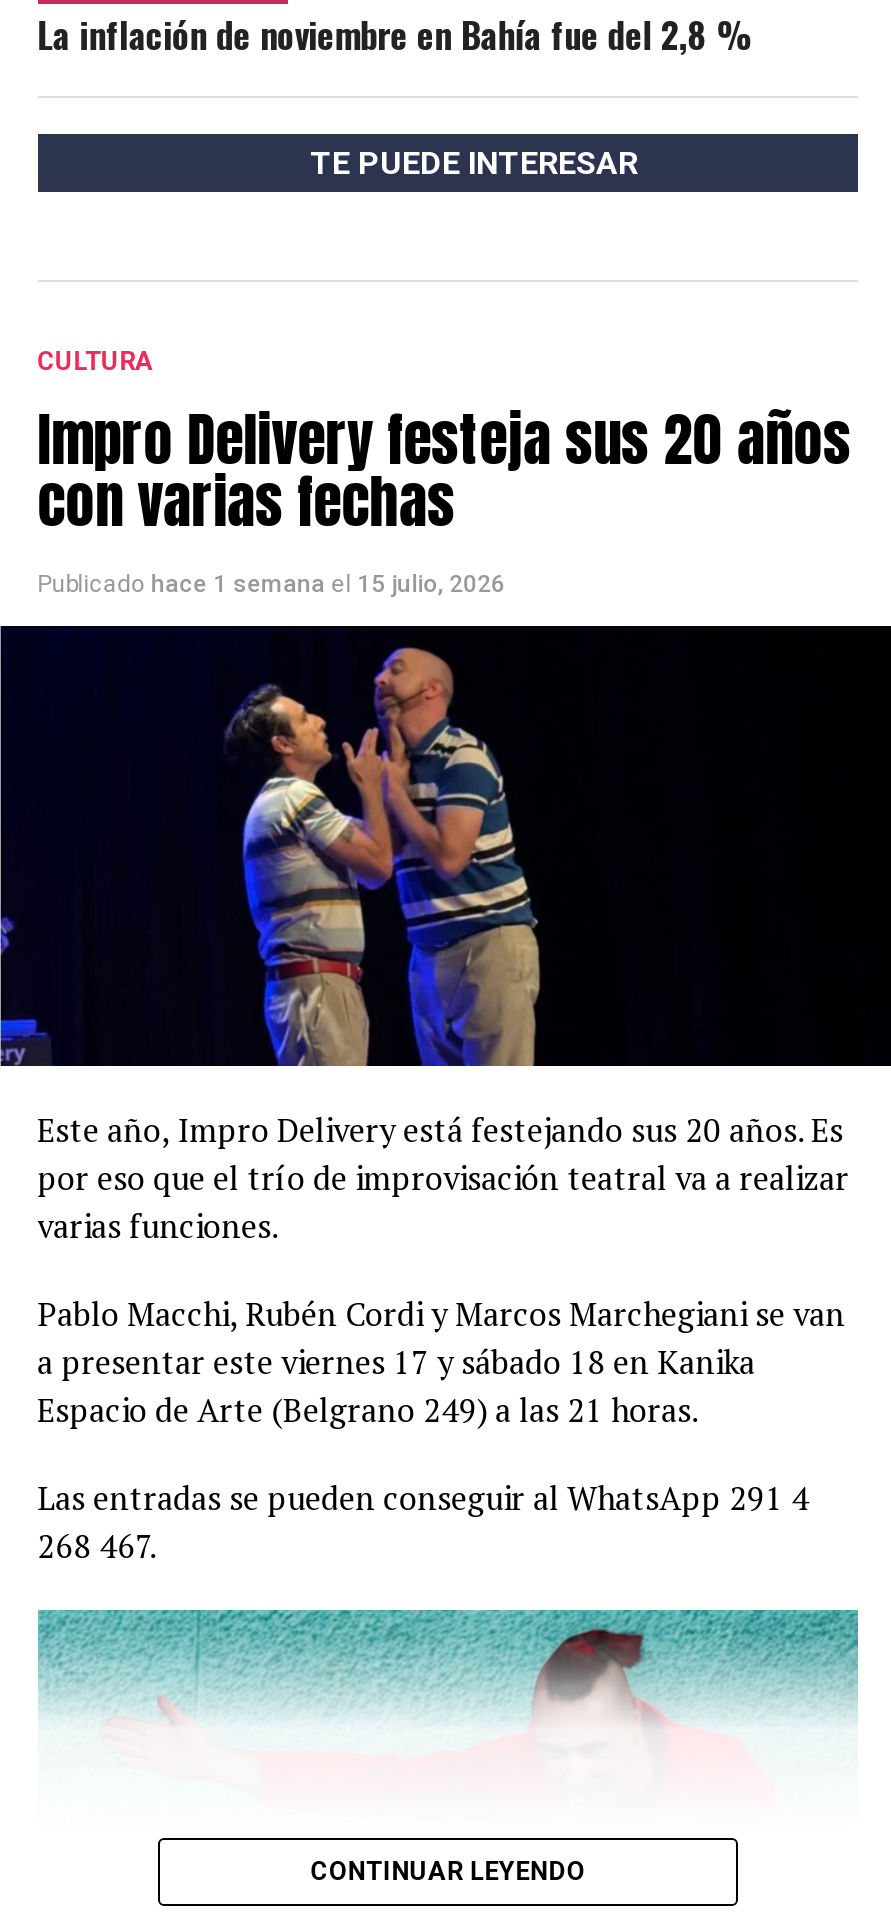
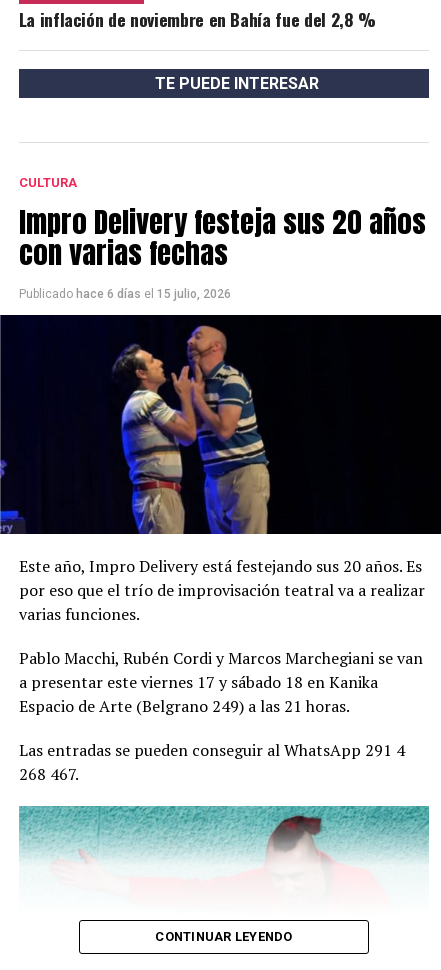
[37,571,505,599] Publicado hace 1 semana el 15 julio, 2026 -> [19,287,231,301] Publicado hace 6 días el 15 julio, 2026

